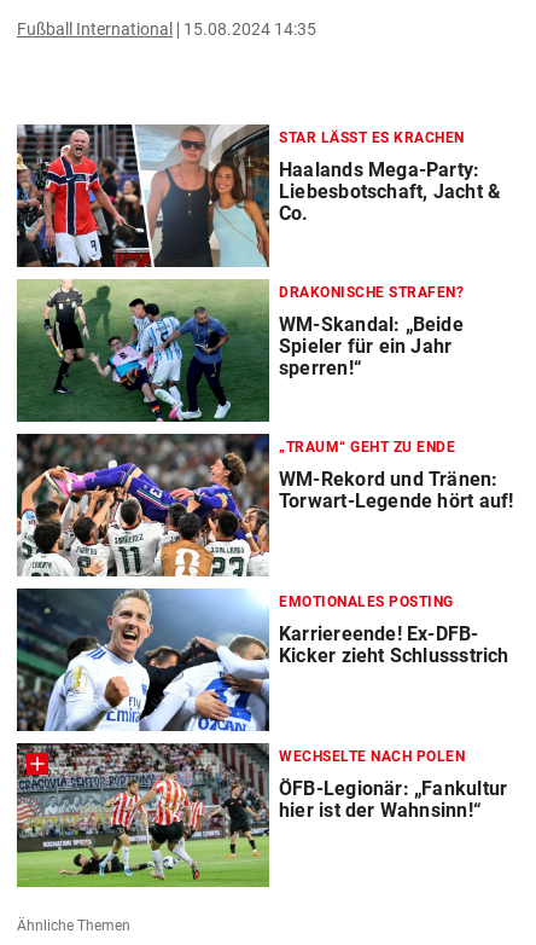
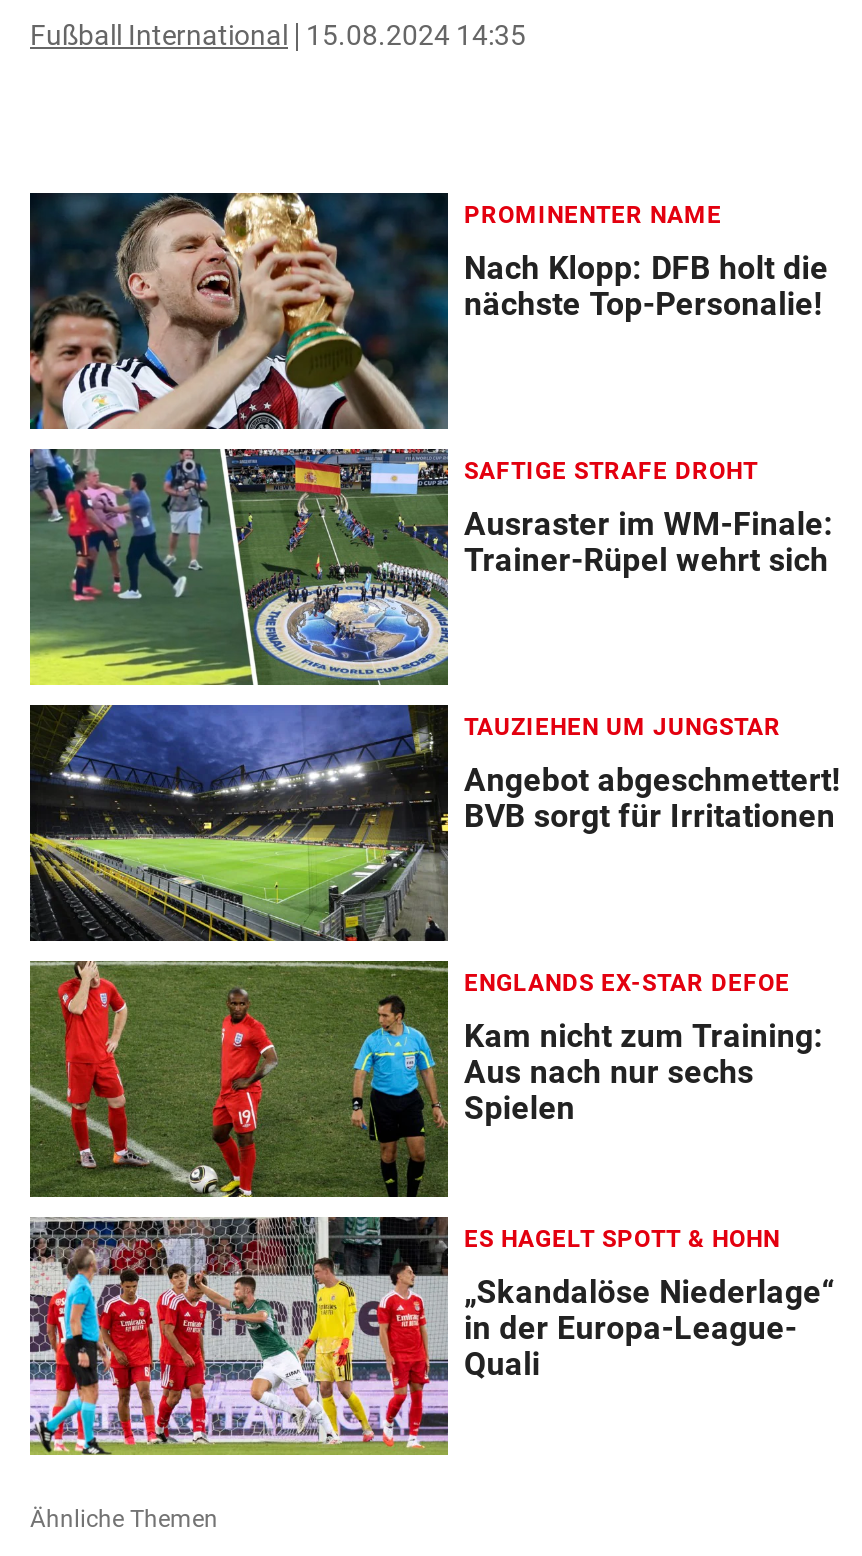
[16,123,464,268] [image] | STAR LÄSST ES KRACHEN -> [28,191,722,431] [image] | PROMINENTER NAME
[279,158,501,225] Haalands Mega-Party: | Liebesbotschaft, Jacht & | Co. -> [464,249,828,323] Nach Klopp: DFB holt die | nächste Top-Personalie!
[16,279,464,423] [image] | DRAKONISCHE STRAFEN? -> [28,447,758,687] [image] | SAFTIGE STRAFE DROHT
[279,313,463,380] WM-Skandal: „Beide | Spieler für ein Jahr | sperren!“ -> [464,505,834,579] Ausraster im WM-Finale: | Trainer-Rüpel wehrt sich
[16,433,455,578] [image] | „TRAUM“ GEHT ZU ENDE -> [28,703,781,943] [image] | TAUZIEHEN UM JUNGSTAR
[279,468,514,513] WM-Rekord und Tränen: | Torwart-Legende hört auf! -> [464,762,840,836] Angebot abgeschmettert! | BVB sorgt für Irritationen
[17,587,453,732] [image] | EMOTIONALES POSTING -> [30,959,790,1199] [image] | ENGLANDS EX-STAR DEFOE
[279,623,509,668] Karriereende! Ex-DFB- | Kicker zieht Schlussstrich -> [464,1018,824,1128] Kam nicht zum Training: | Aus nach nur sechs | Spielen
[16,742,465,887] [image] | WECHSELTE NACH POLEN -> [28,1217,780,1455] [image] | ES HAGELT SPOTT & HOHN
[279,778,507,822] ÖFB-Legionär: „Fankultur | hier ist der Wahnsinn!“ -> [464,1274,836,1384] „Skandalöse Niederlage“ | in der Europa-League- | Quali

